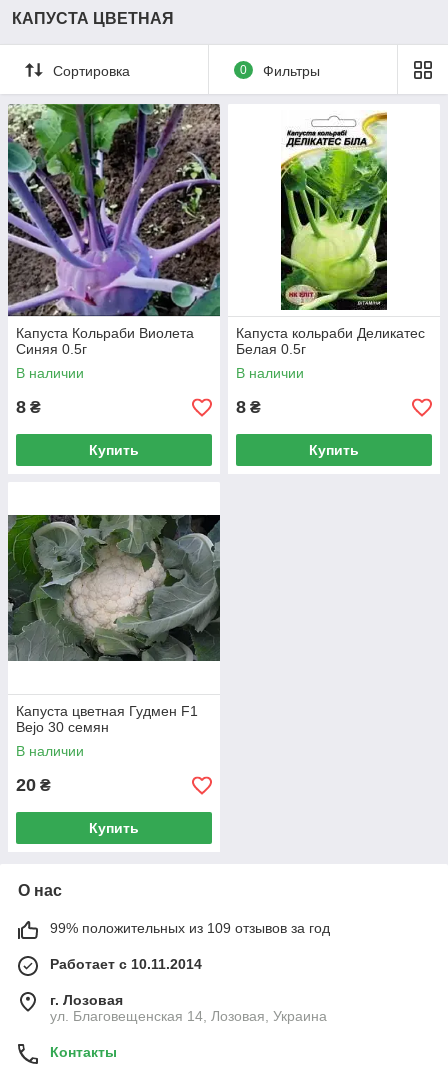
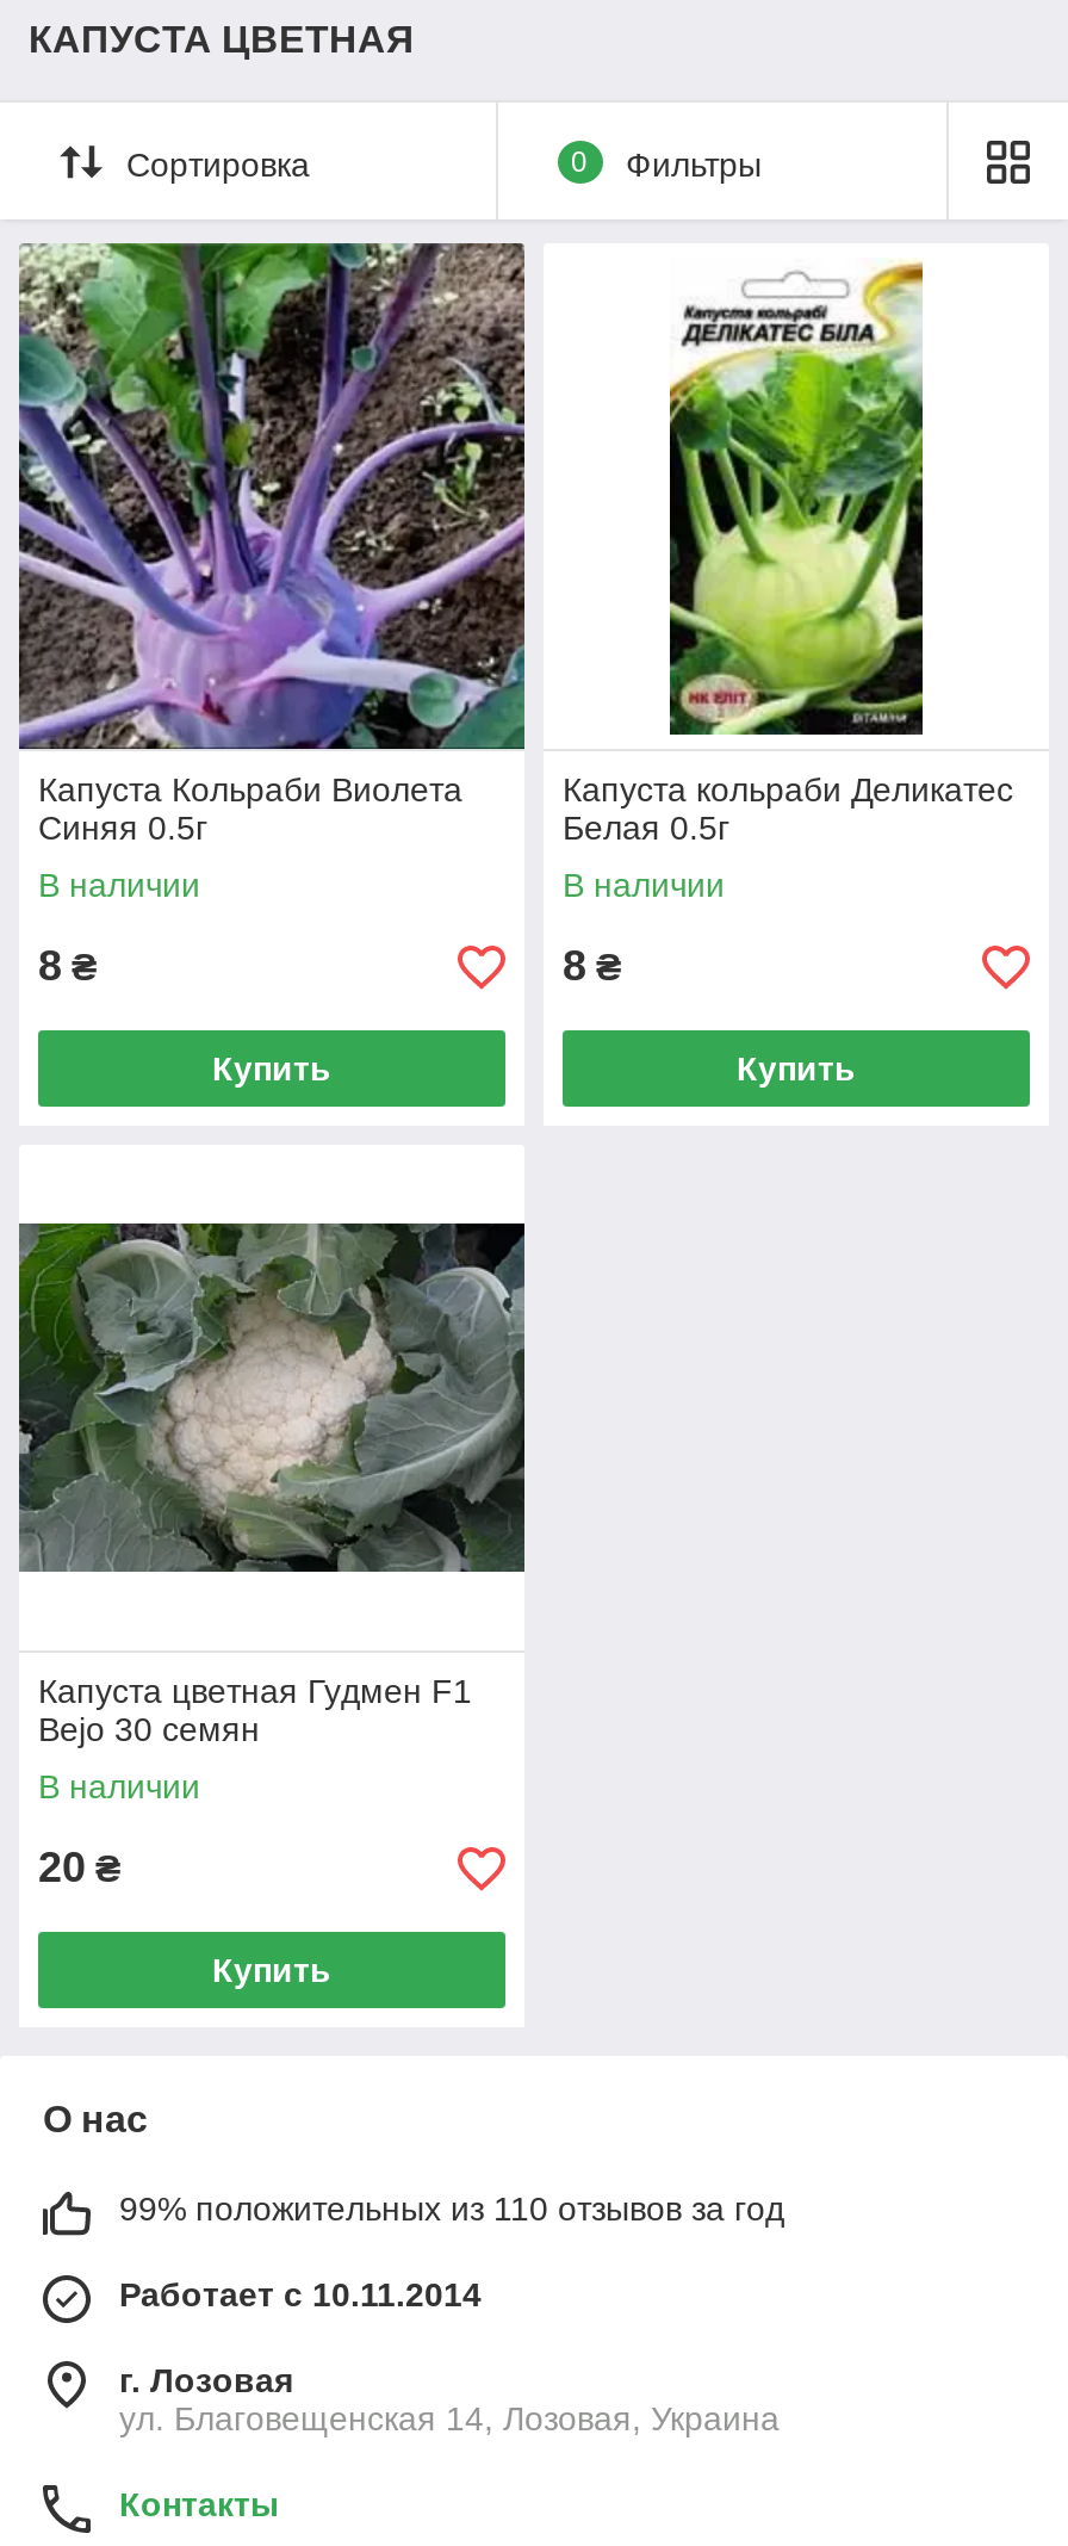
[50,920,330,936] 99% положительных из 109 отзывов за год -> [119,2189,784,2228] 99% положительных из 110 отзывов за год

